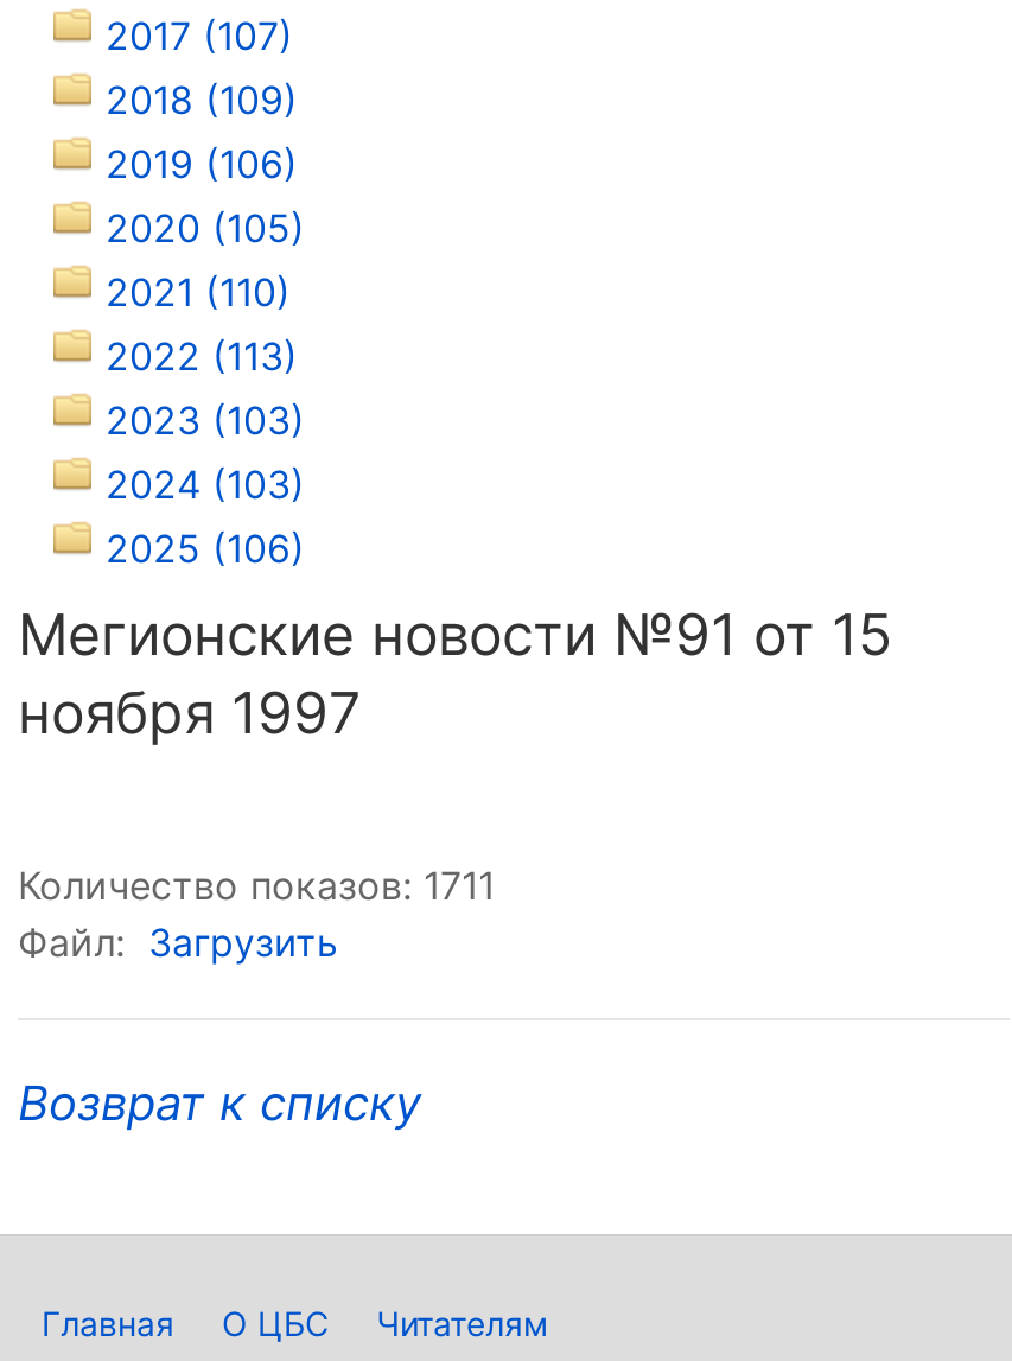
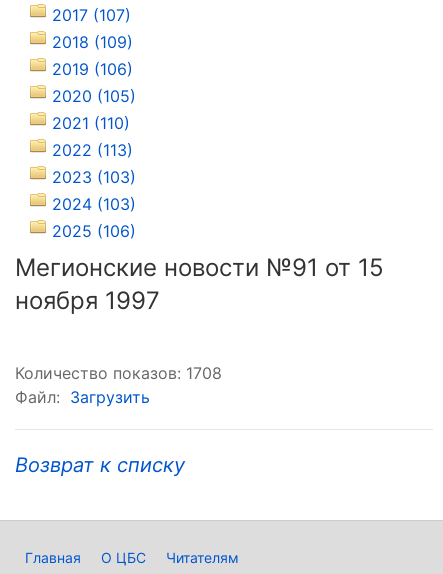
[18,861,495,908] Количество показов: 1711 -> [15,363,222,383] Количество показов: 1708

